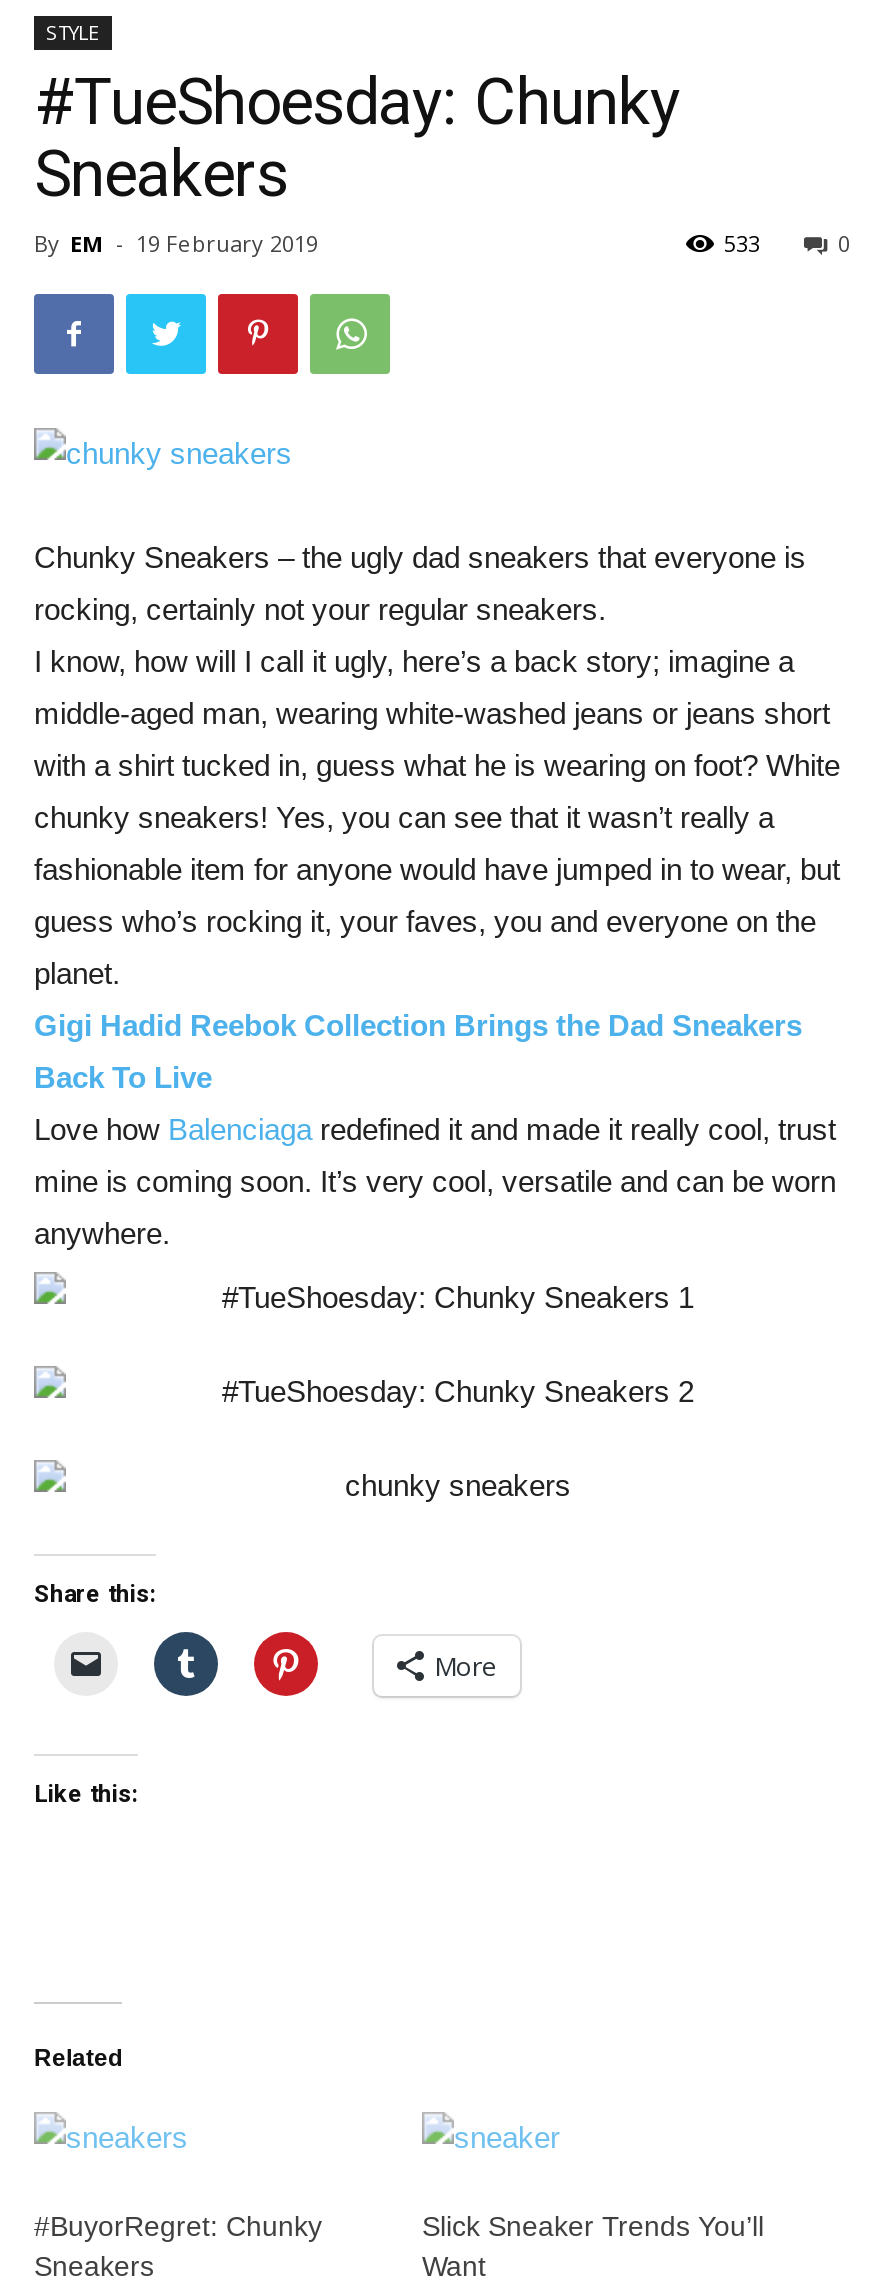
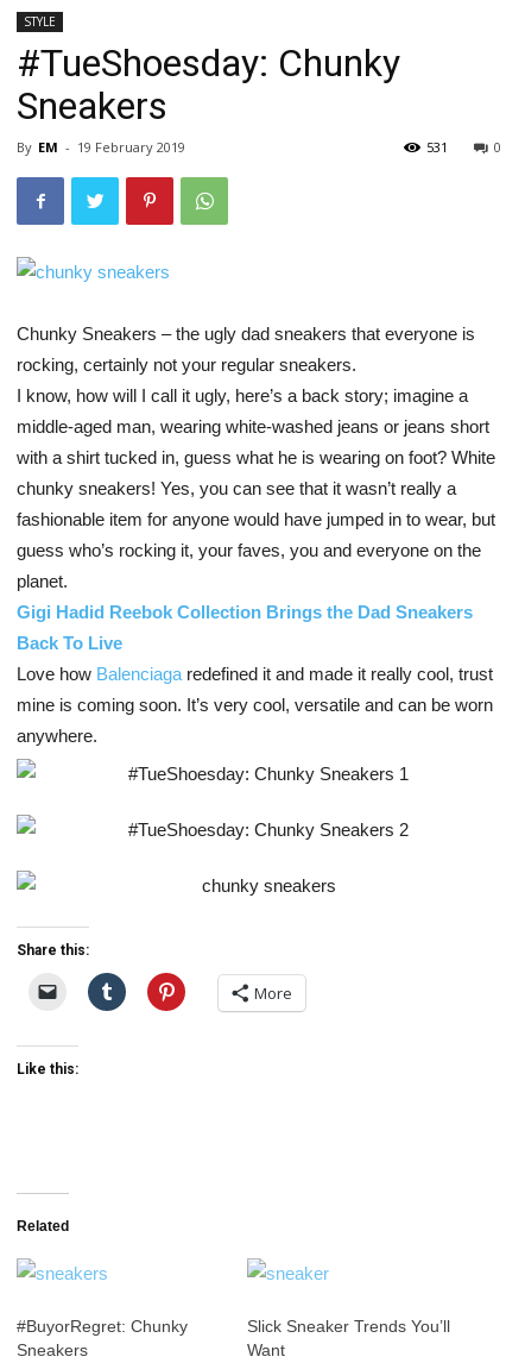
[724,228,760,258] 533 -> [426,138,448,156] 531

